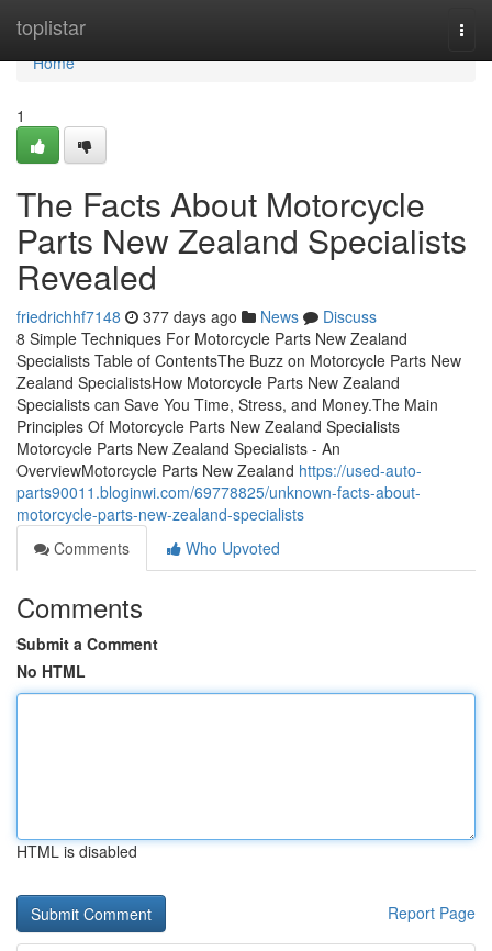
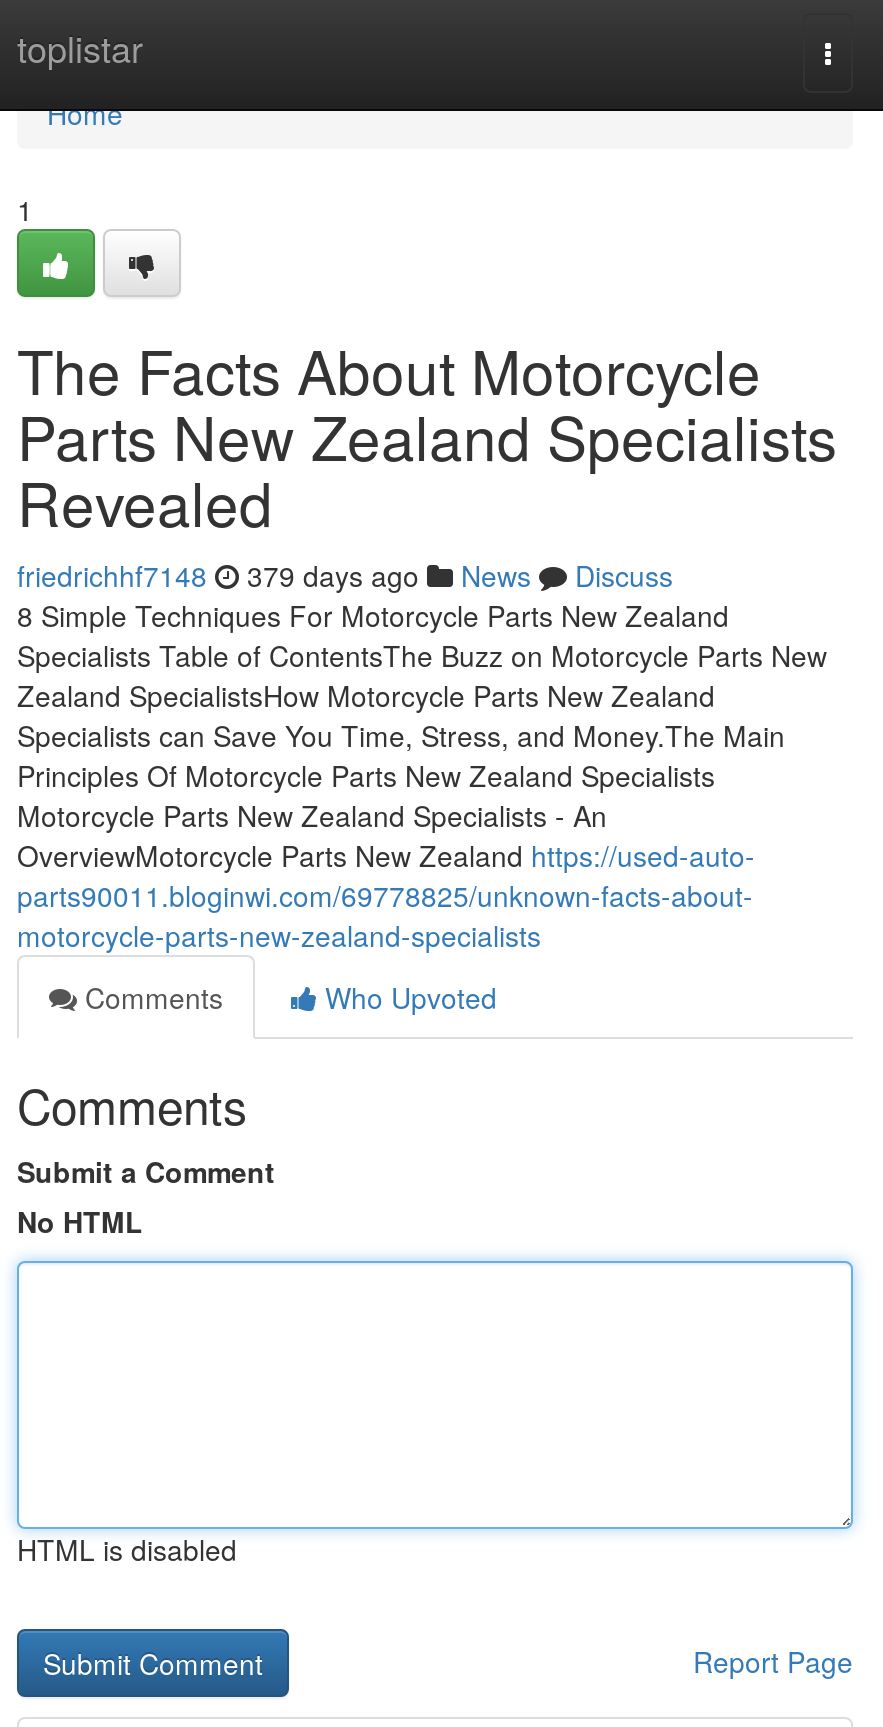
[16,305,377,327] friedrichhf7148 377 days ago News Discuss -> [17,555,673,595] friedrichhf7148 379 days ago News Discuss

